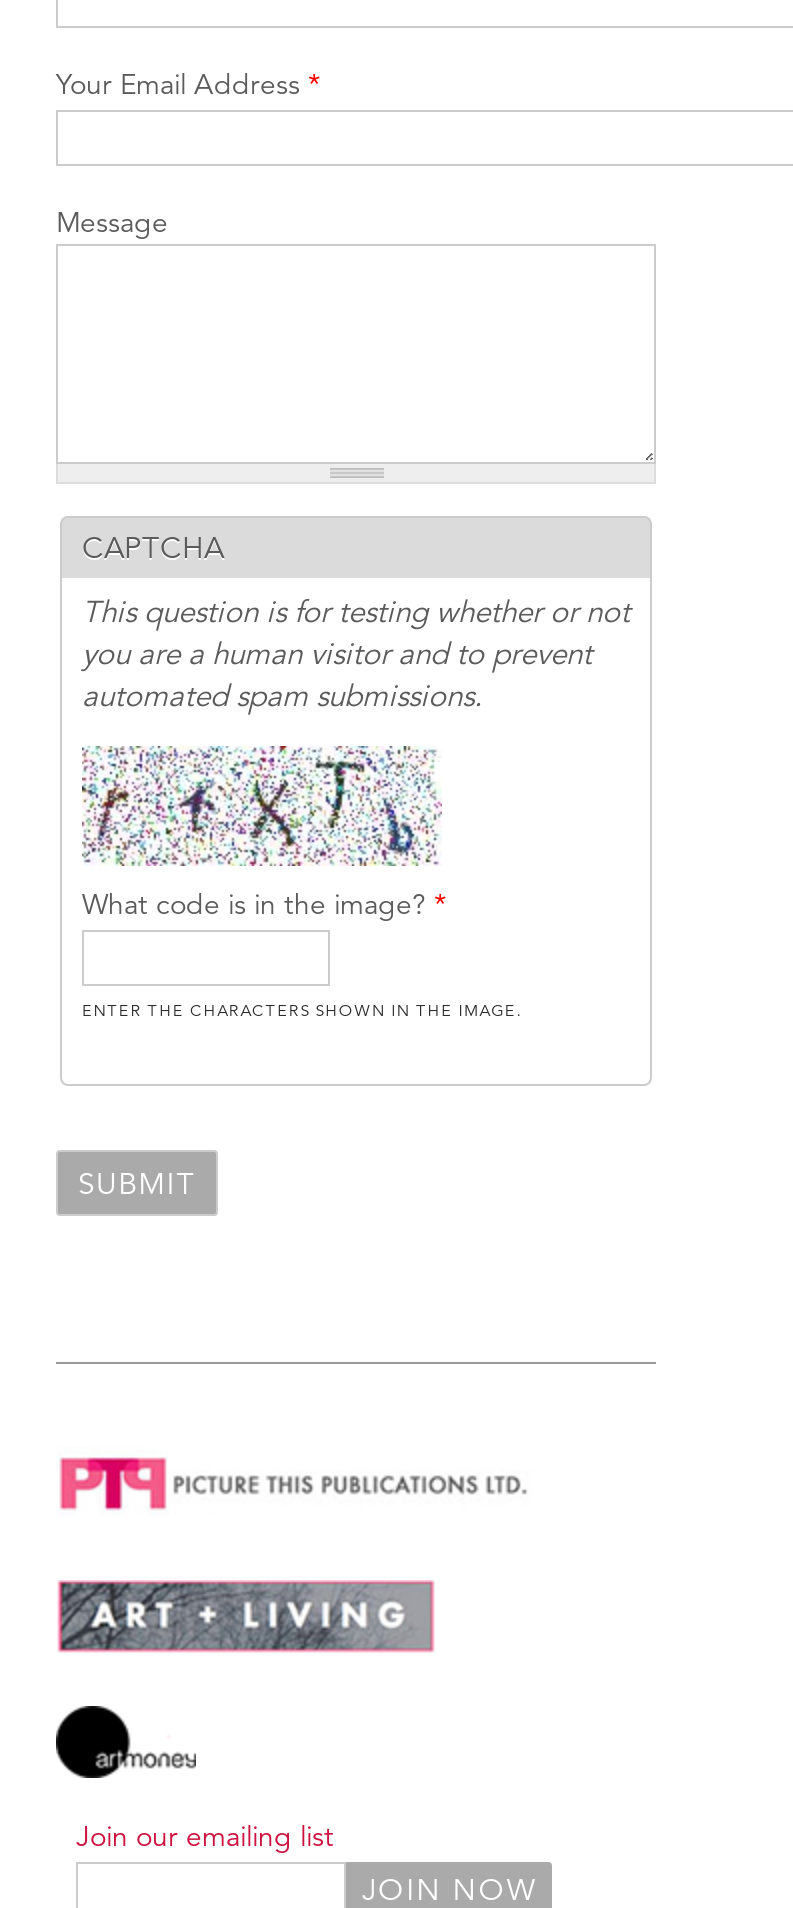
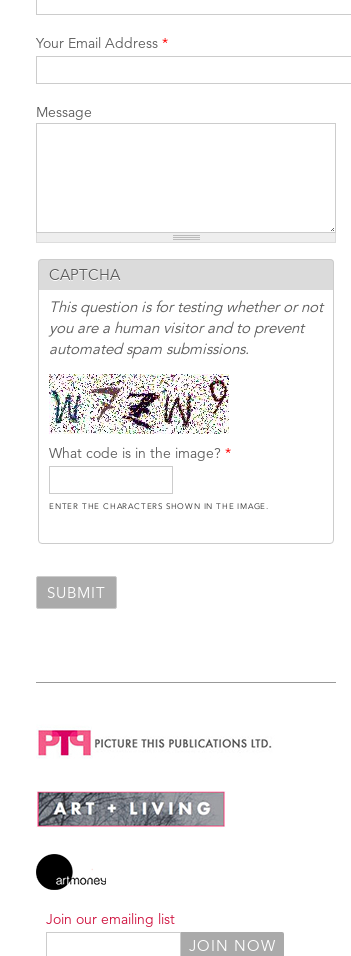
[80,744,442,868] [image] -> [49,373,230,435] [image]

